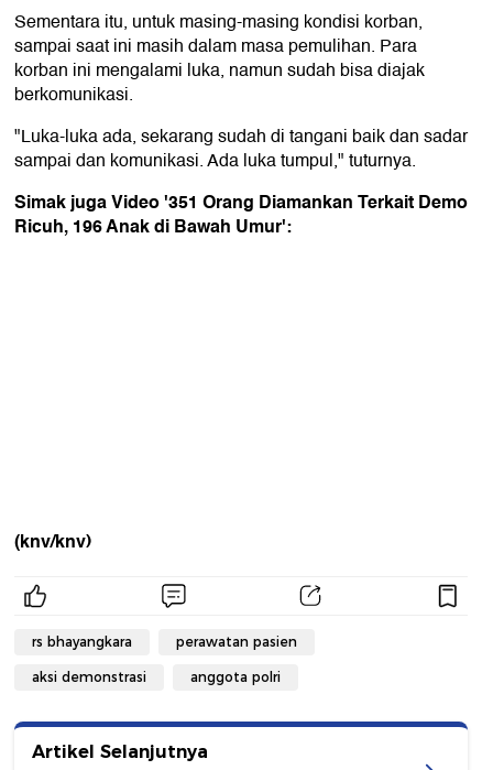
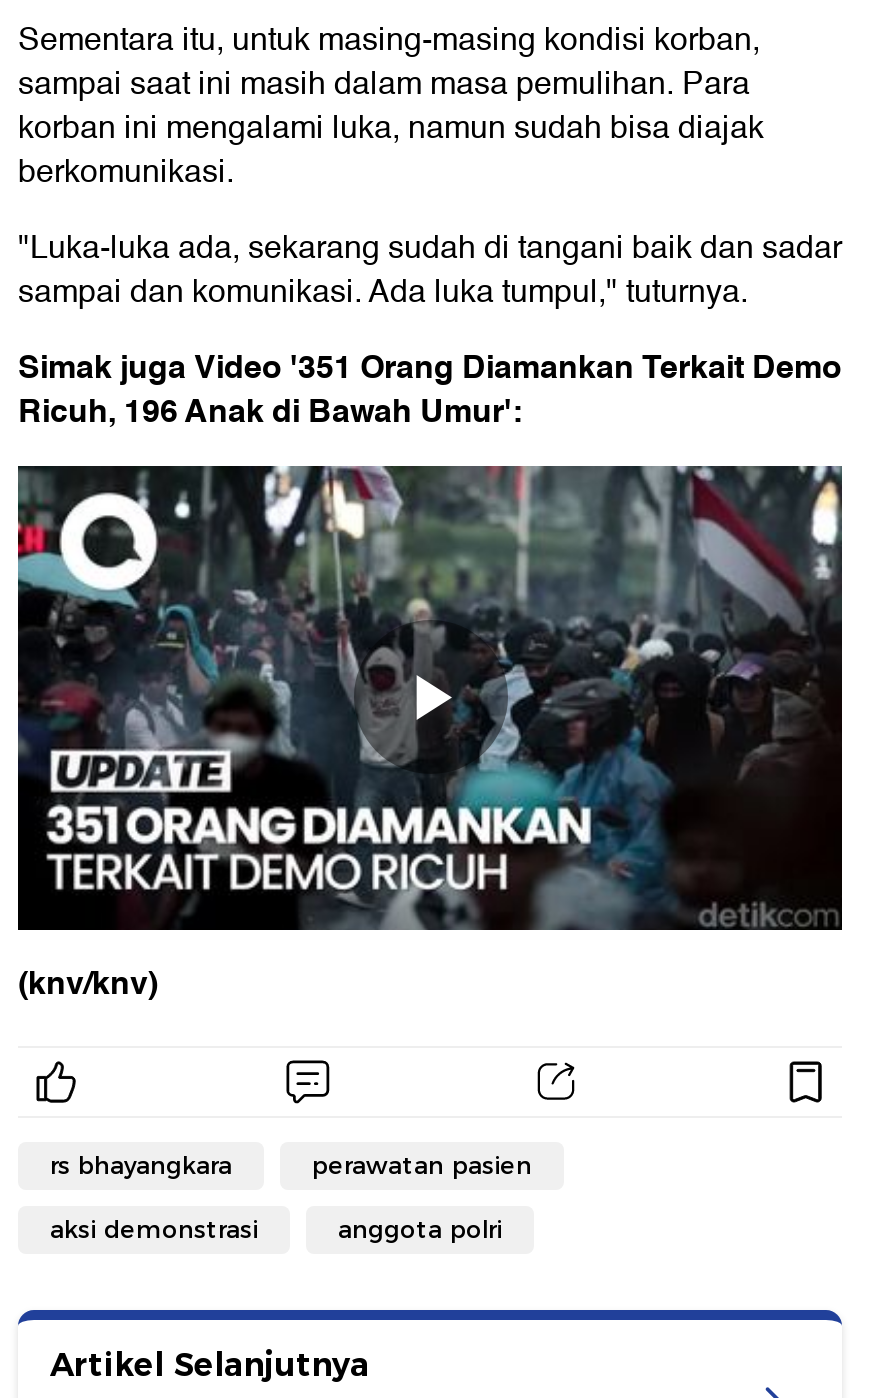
none -> [16,464,844,932] [image]

